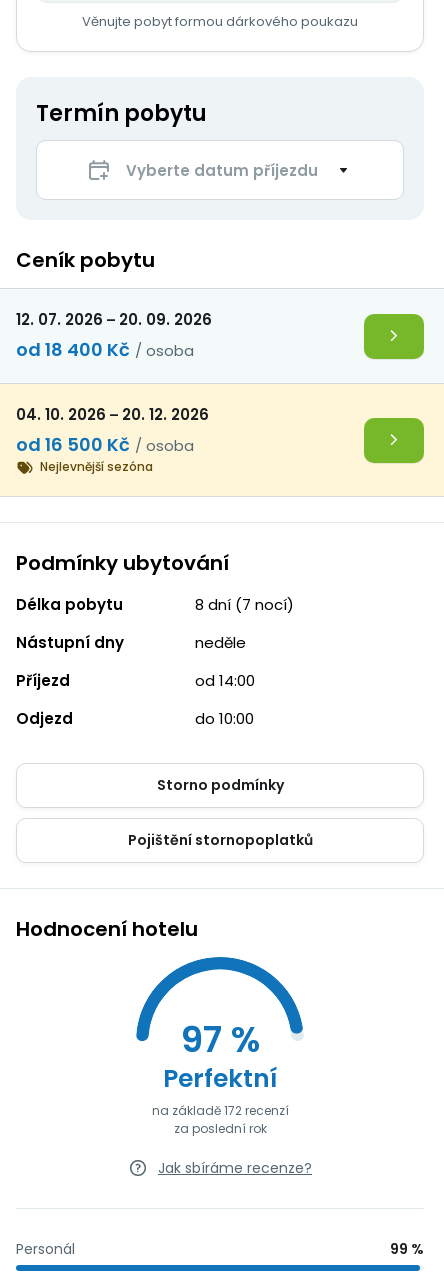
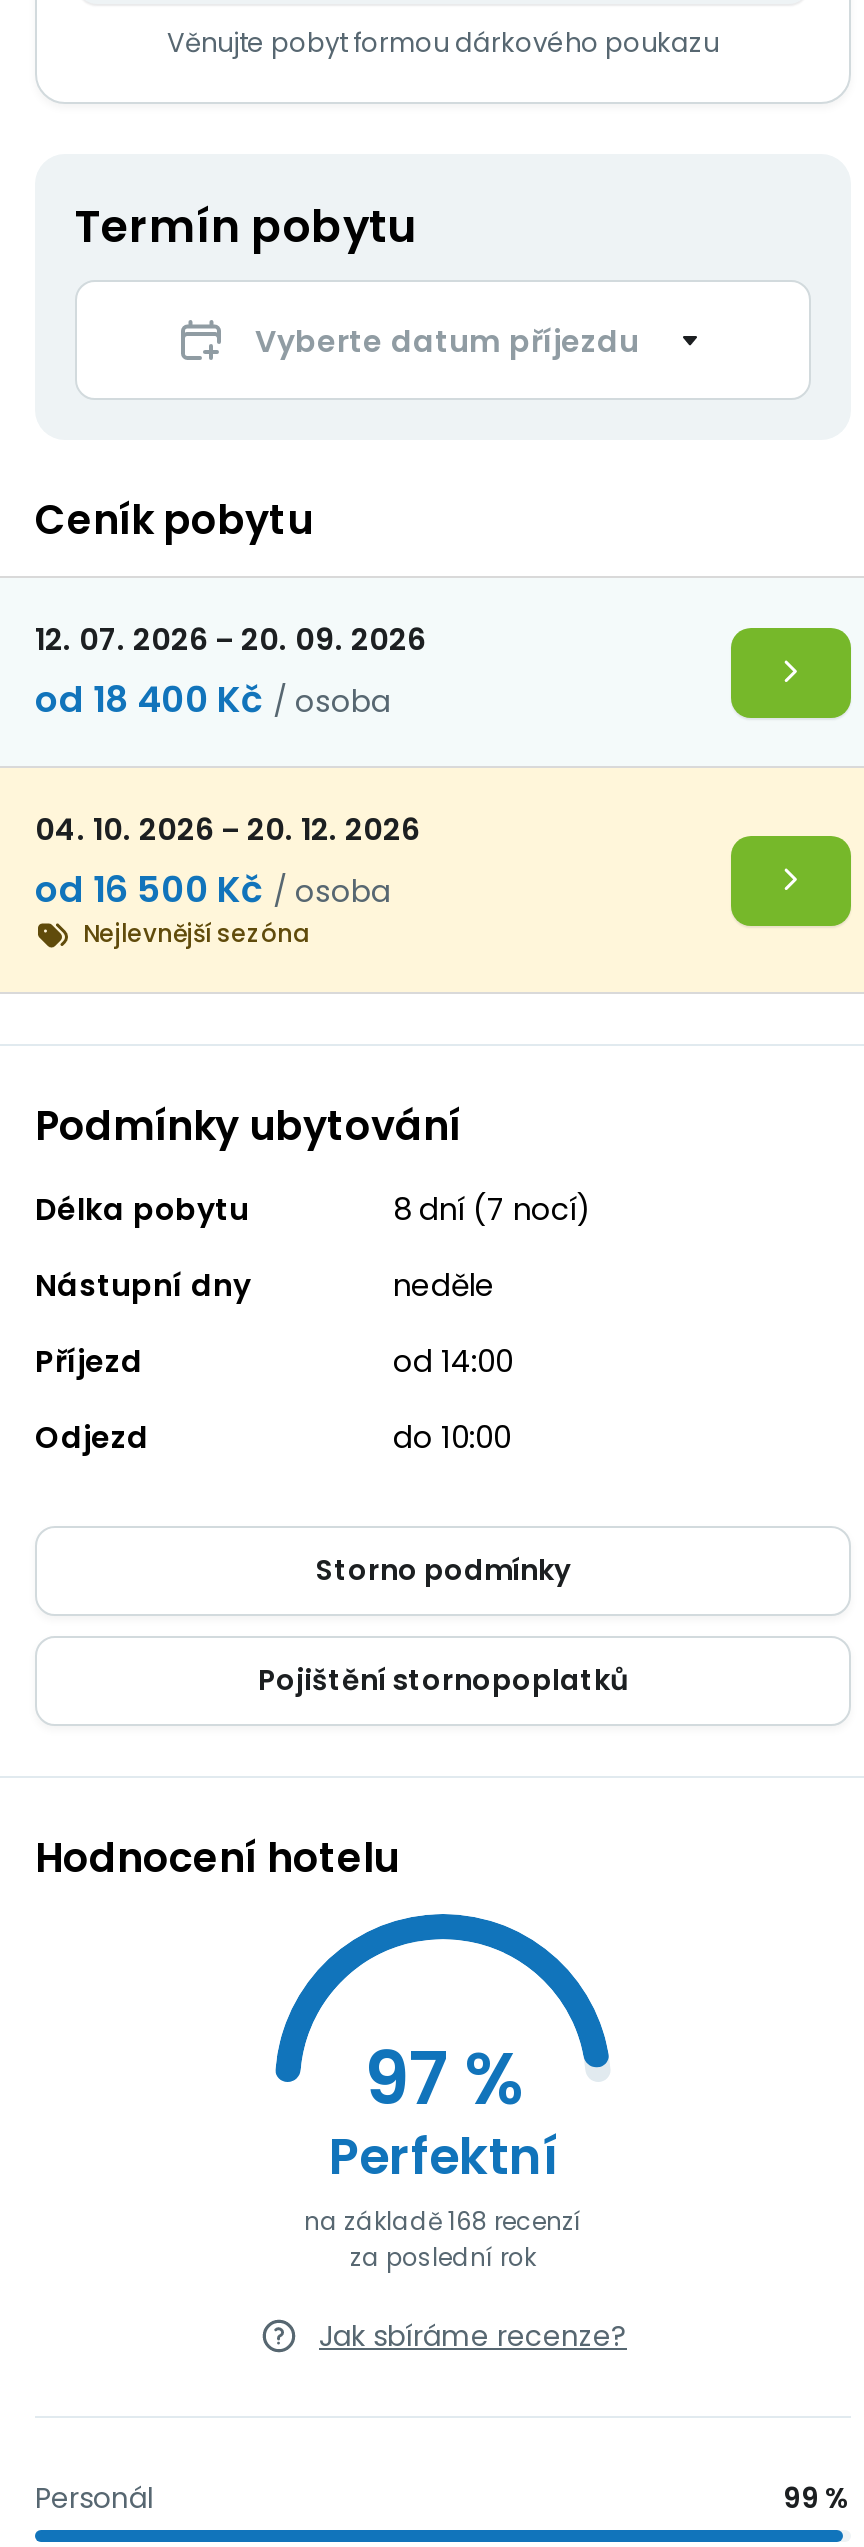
[151,1102,288,1119] na základě 172 recenzí -> [304,2204,582,2238] na základě 168 recenzí

